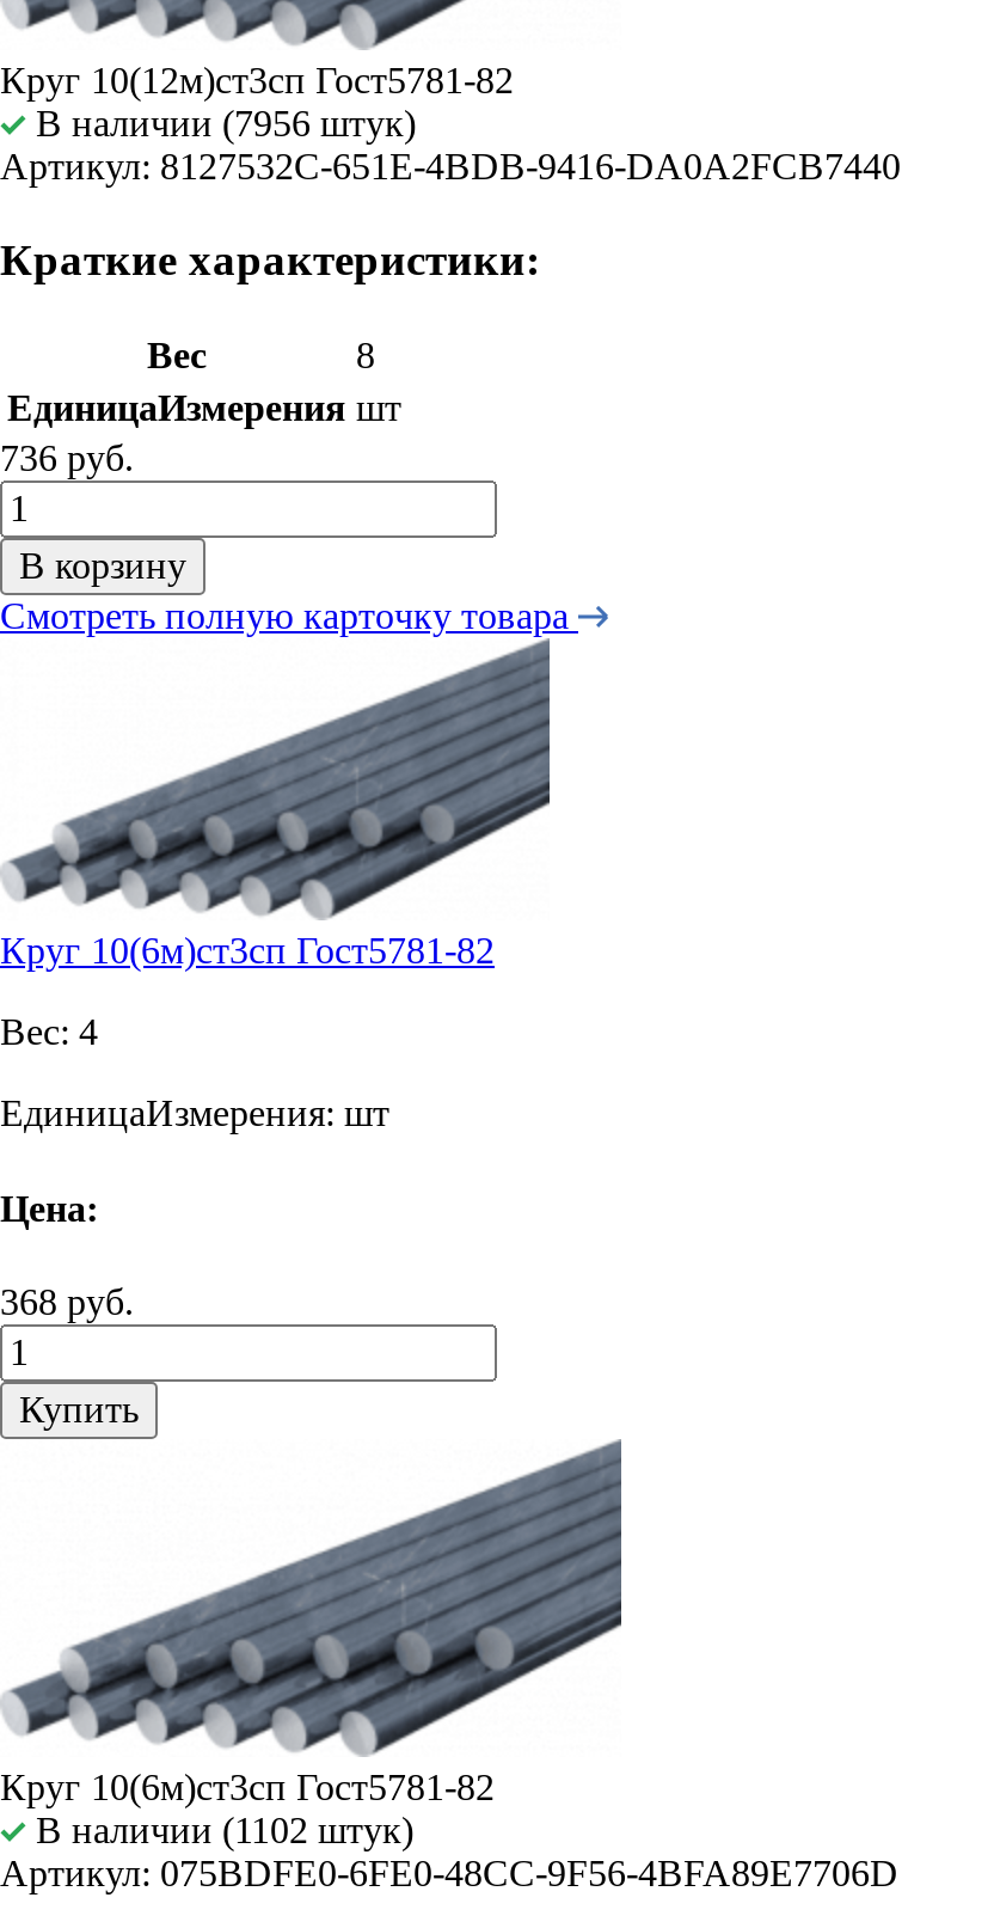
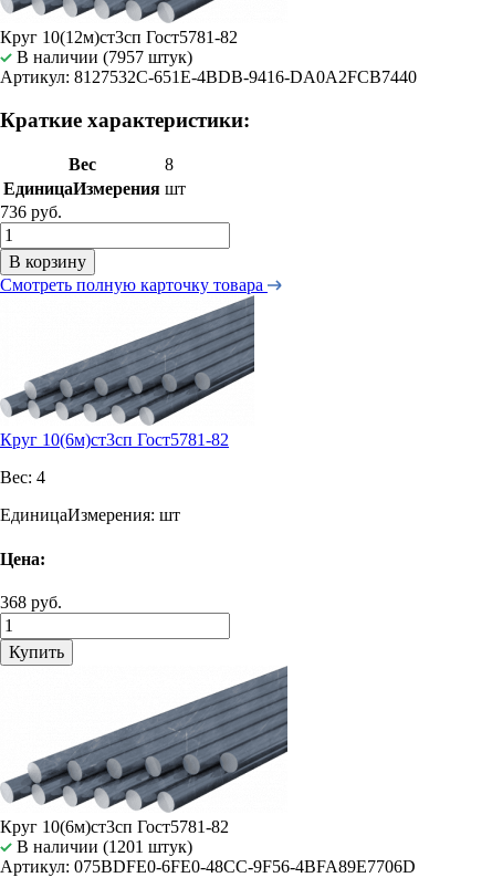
[26,103,416,143] В наличии (7956 штук) -> [12,47,192,66] В наличии (7957 штук)
[26,1809,413,1850] В наличии (1102 штук) -> [12,837,192,856] В наличии (1201 штук)

